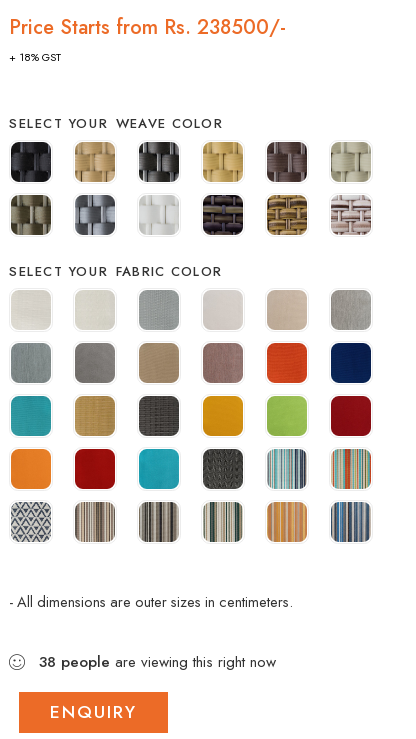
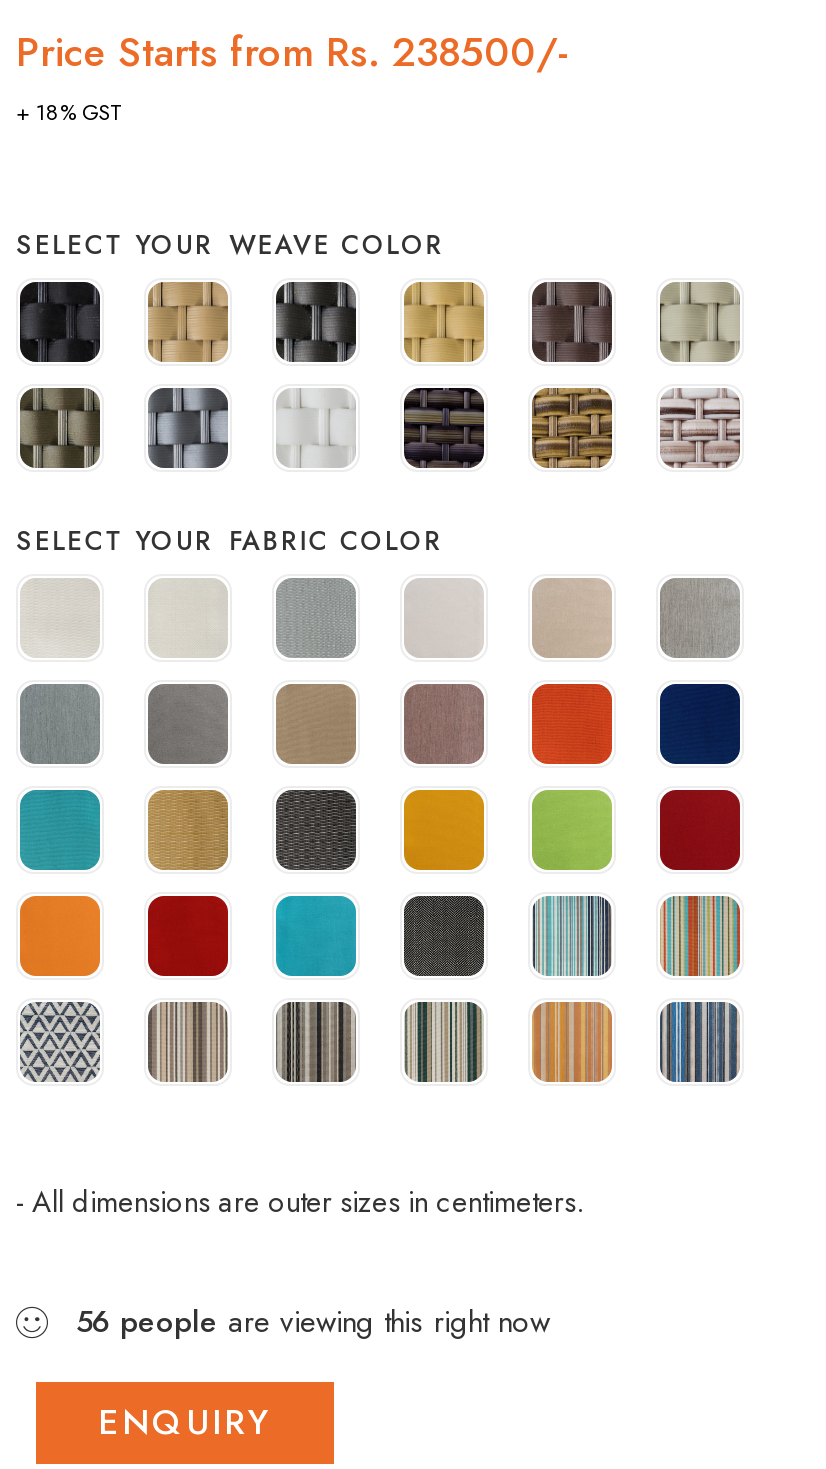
[39,651,276,673] 38 people are viewing this right now -> [76,1300,550,1344] 56 people are viewing this right now

